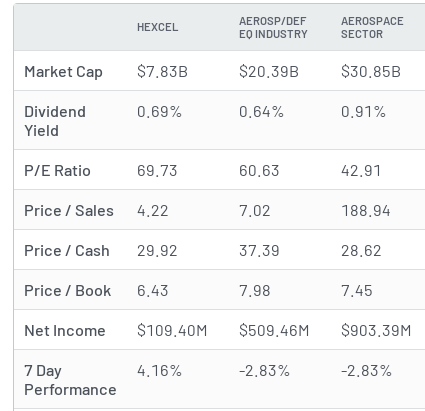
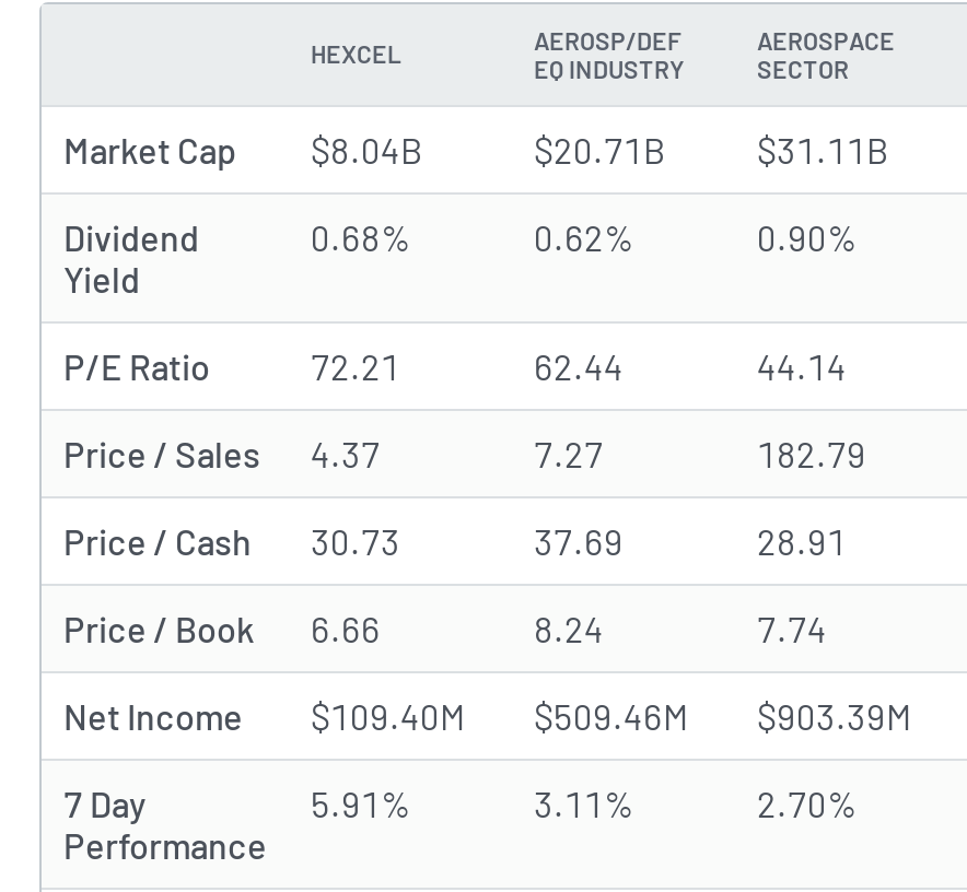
[137,61,401,80] $7.83B | $20.39B | $30.85B -> [311,130,888,172] $8.04B | $20.71B | $31.11B
[137,101,183,120] 0.69% -> [311,218,411,259] 0.68%
[239,101,285,120] 0.64% -> [534,218,634,259] 0.62%
[341,101,387,120] 0.91% -> [757,218,858,259] 0.90%
[137,160,178,179] 69.73 -> [311,347,400,388] 72.21
[239,160,280,179] 60.63 -> [534,347,624,388] 62.44
[341,160,382,179] 42.91 -> [757,347,847,388] 44.14
[24,200,169,219] Price / Sales 4.22 -> [63,434,381,476] Price / Sales 4.37
[239,200,271,219] 7.02 -> [534,434,604,476] 7.27
[341,200,391,219] 188.94 -> [757,434,866,476] 182.79
[24,240,178,259] Price / Cash 29.92 -> [63,522,400,563] Price / Cash 30.73
[239,240,280,259] 37.39 -> [534,522,624,563] 37.69
[341,240,382,259] 28.62 -> [757,522,847,563] 28.91
[24,280,169,299] Price / Book 6.43 -> [63,609,381,651] Price / Book 6.66
[239,280,271,299] 7.98 -> [534,609,604,651] 8.24
[341,280,373,299] 7.45 -> [757,609,827,651] 7.74
[137,360,183,379] 4.16% -> [311,784,411,826] 5.91%
[239,360,291,379] -2.83% -> [534,784,634,826] 3.11%
[341,360,393,379] -2.83% -> [757,784,858,826] 2.70%

